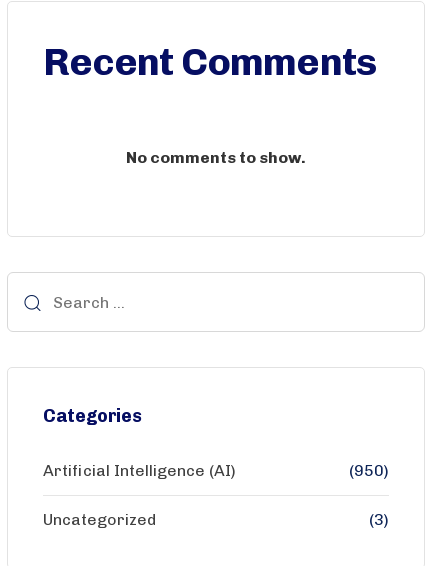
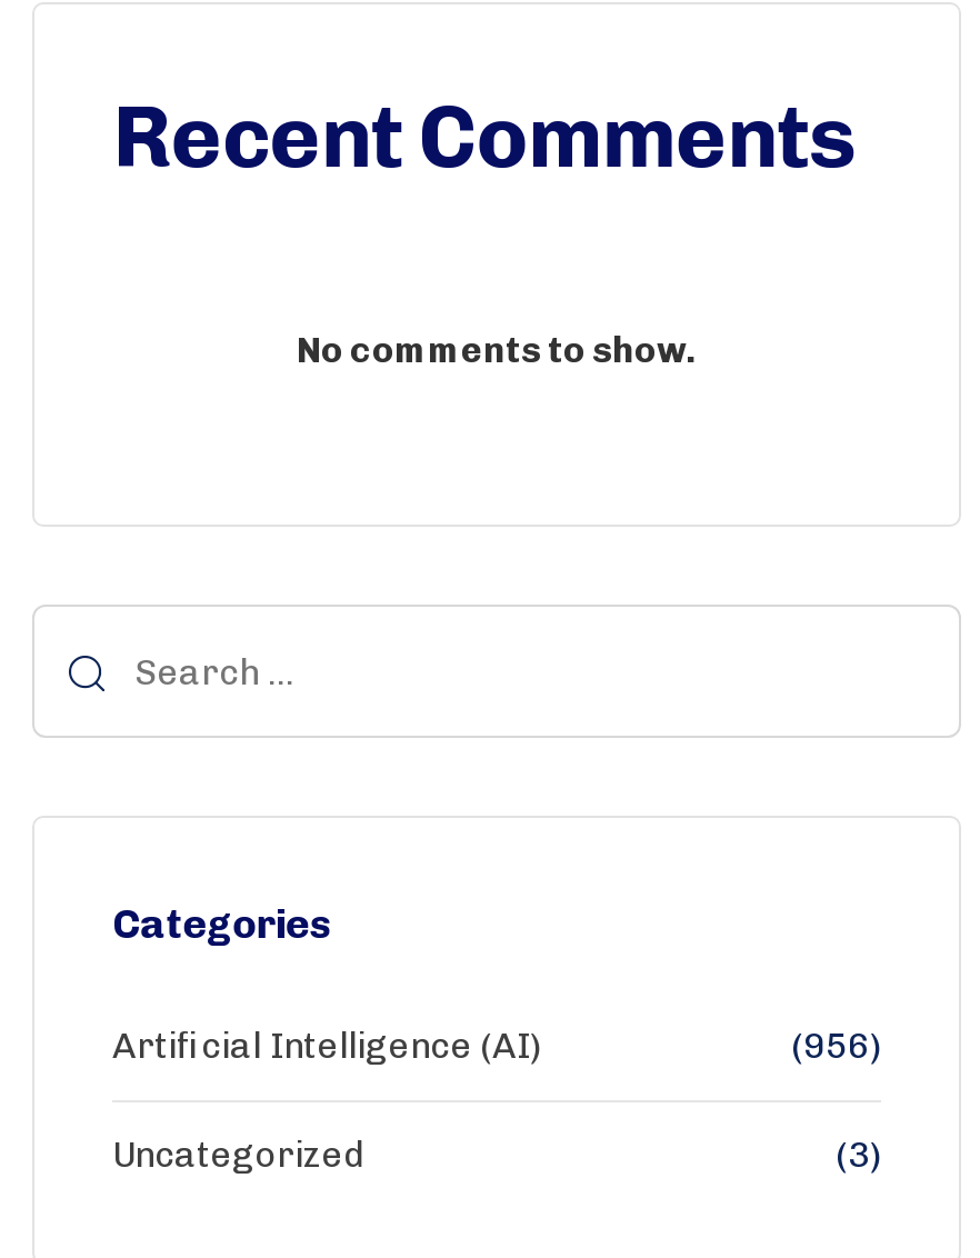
[349,461,389,480] (950) -> [792,1026,881,1068] (956)

